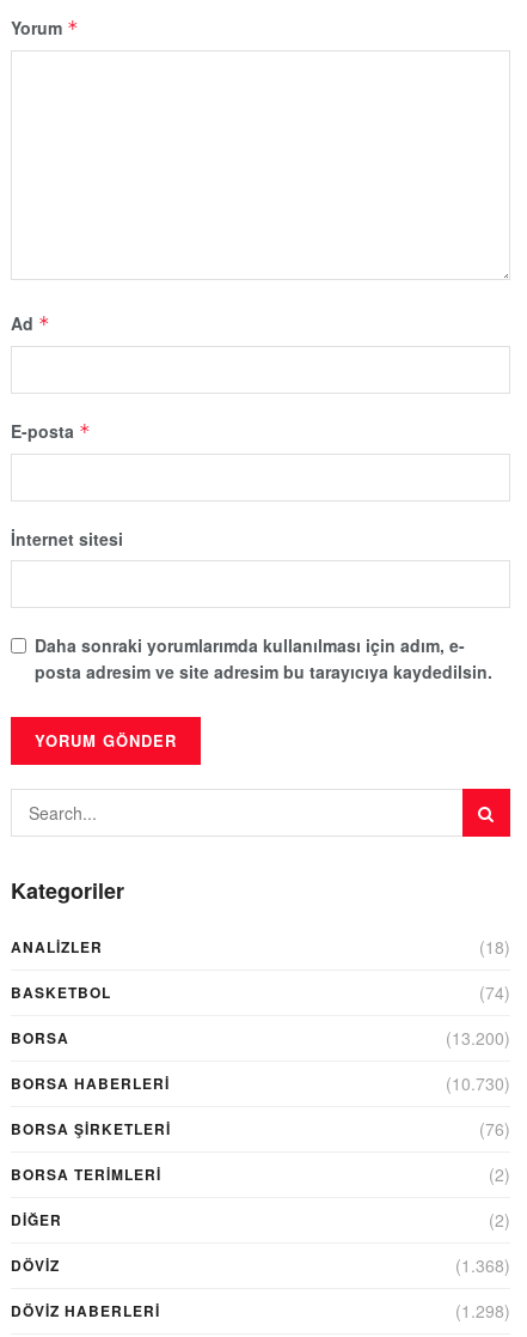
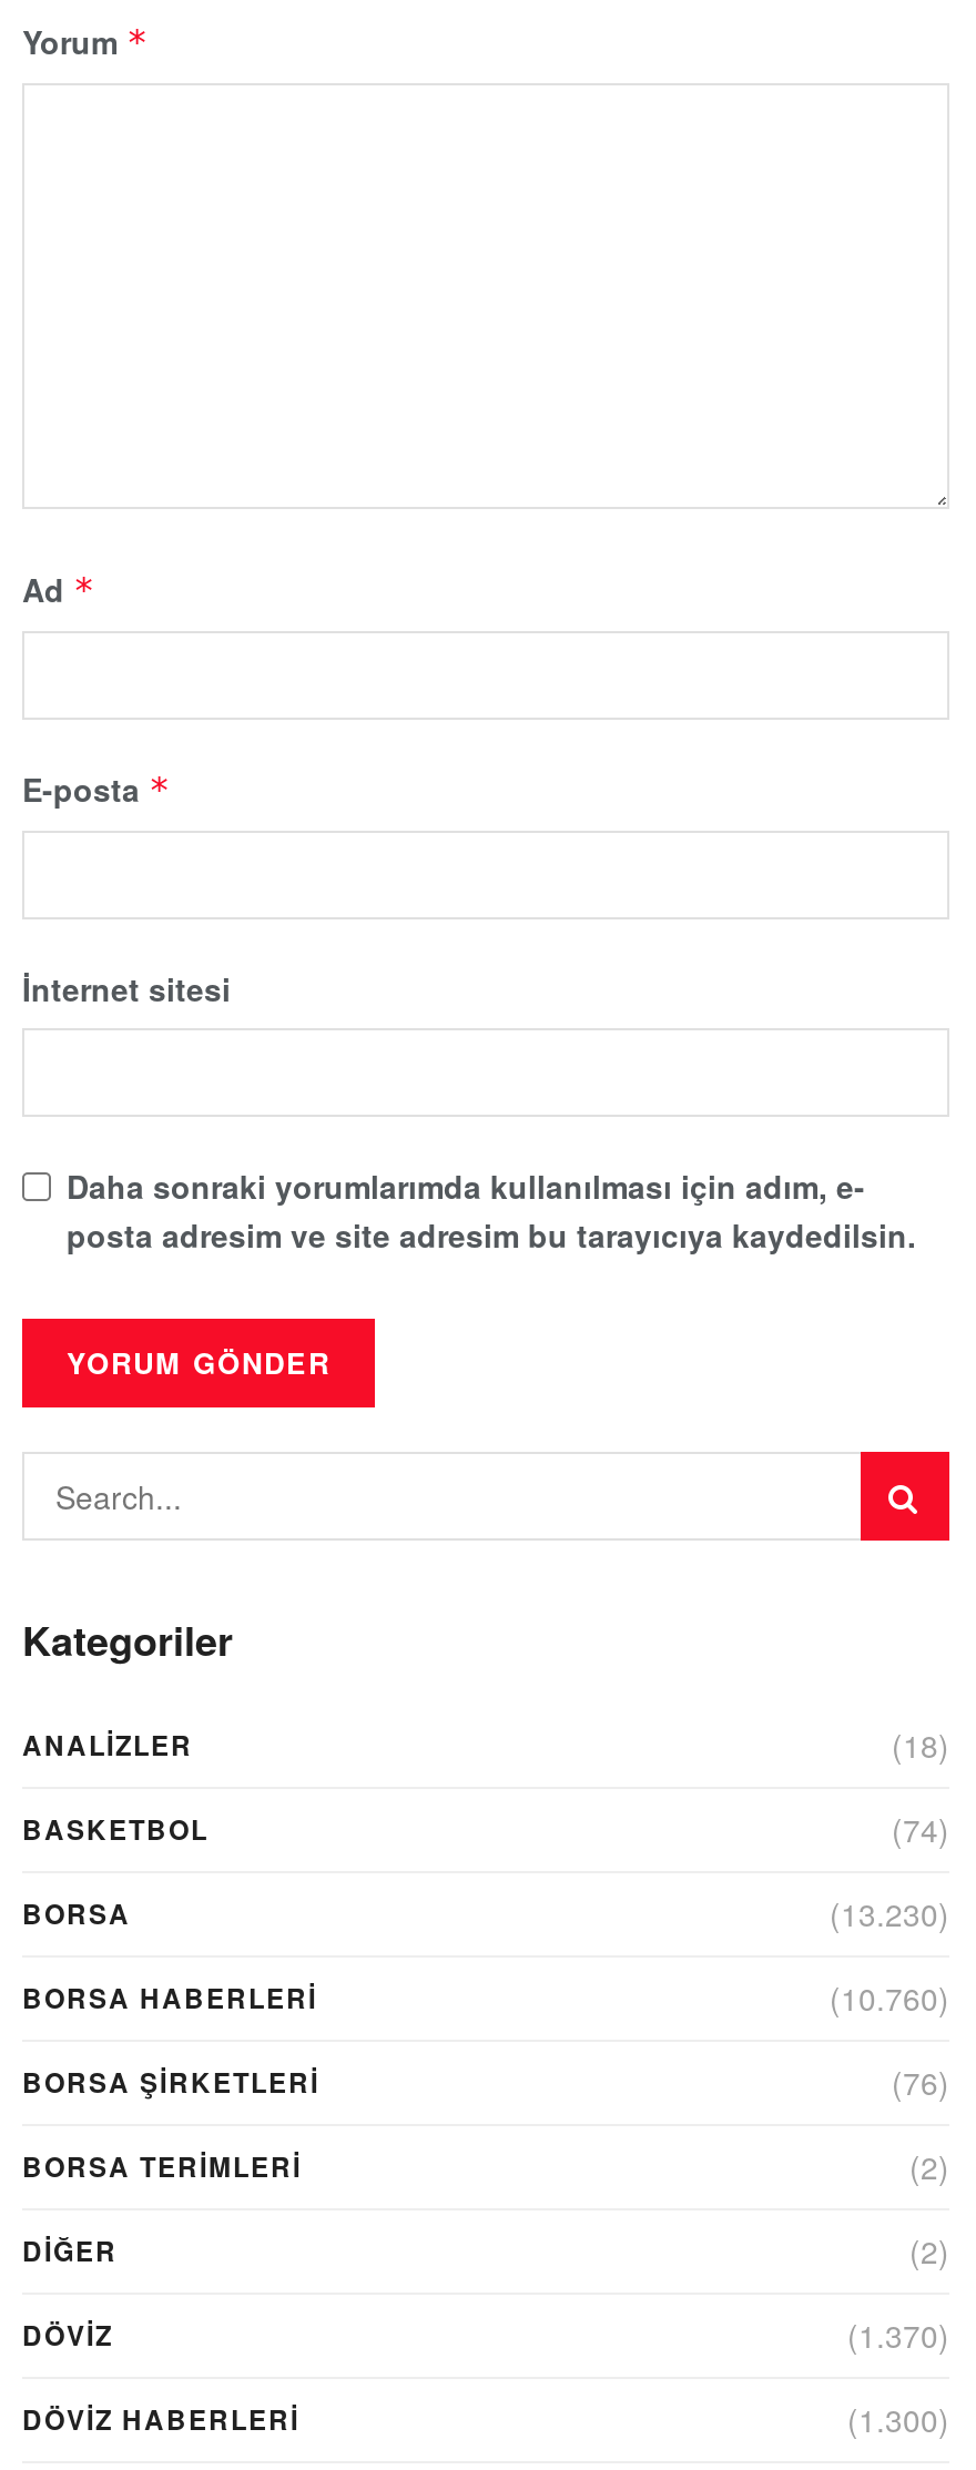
[446,1026,510,1050] (13.200) -> [830,1891,949,1935] (13.230)
[446,1071,510,1095] (10.730) -> [830,1975,949,2020] (10.760)
[455,1253,510,1277] (1.368) -> [847,2313,949,2357] (1.370)
[455,1299,510,1323] (1.298) -> [847,2397,949,2441] (1.300)

